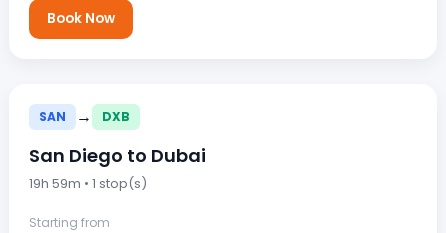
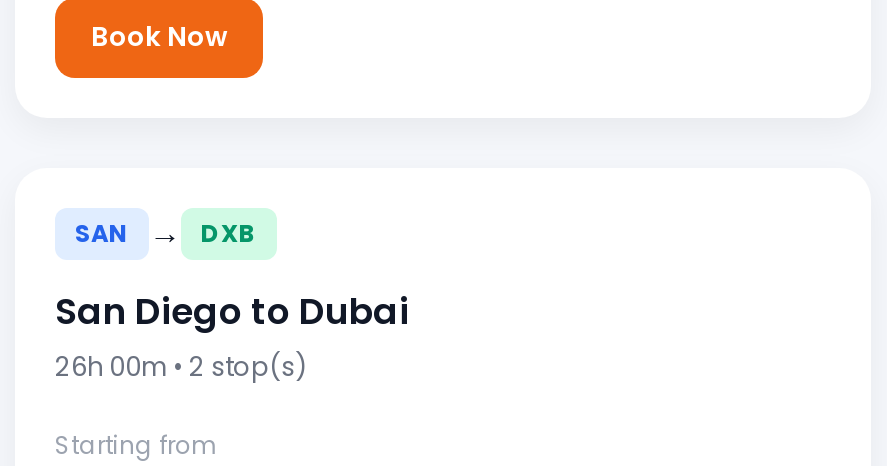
[29,174,147,193] 19h 59m • 1 stop(s) -> [55,347,307,385] 26h 00m • 2 stop(s)

